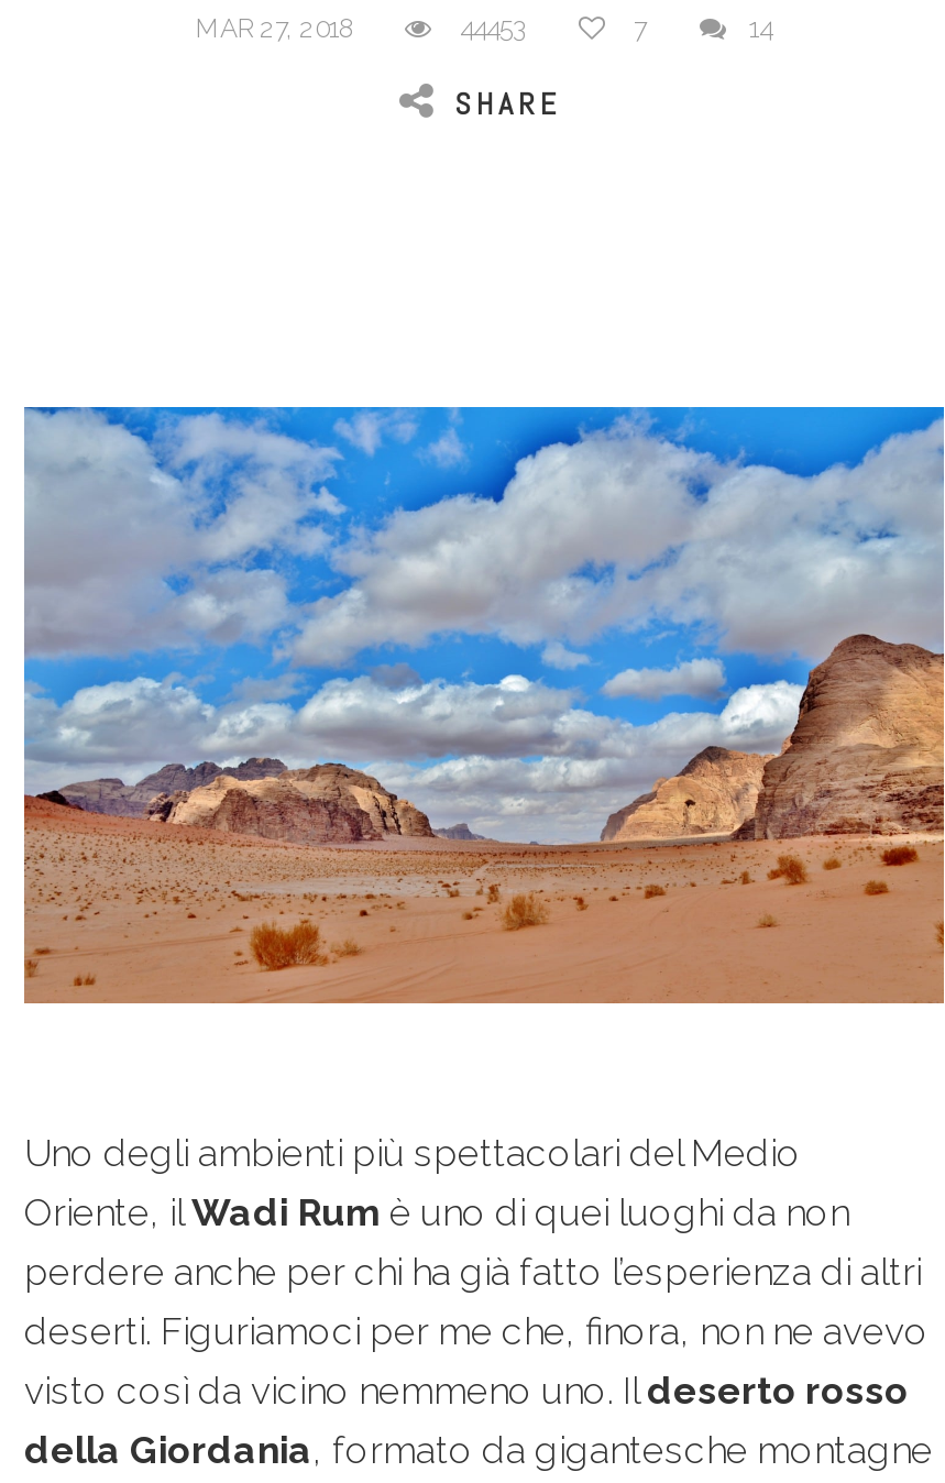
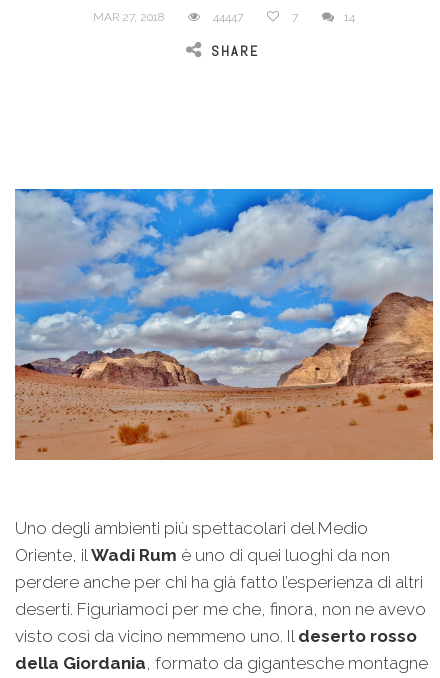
[460,13,526,44] 44453 -> [213,10,243,24] 44447

